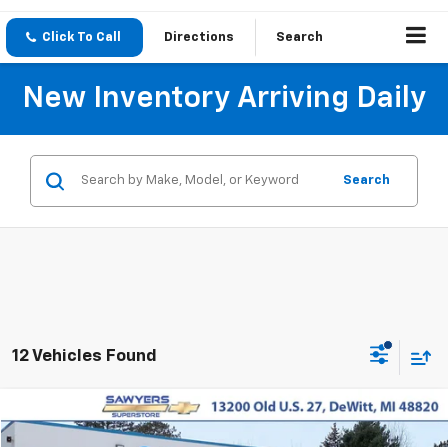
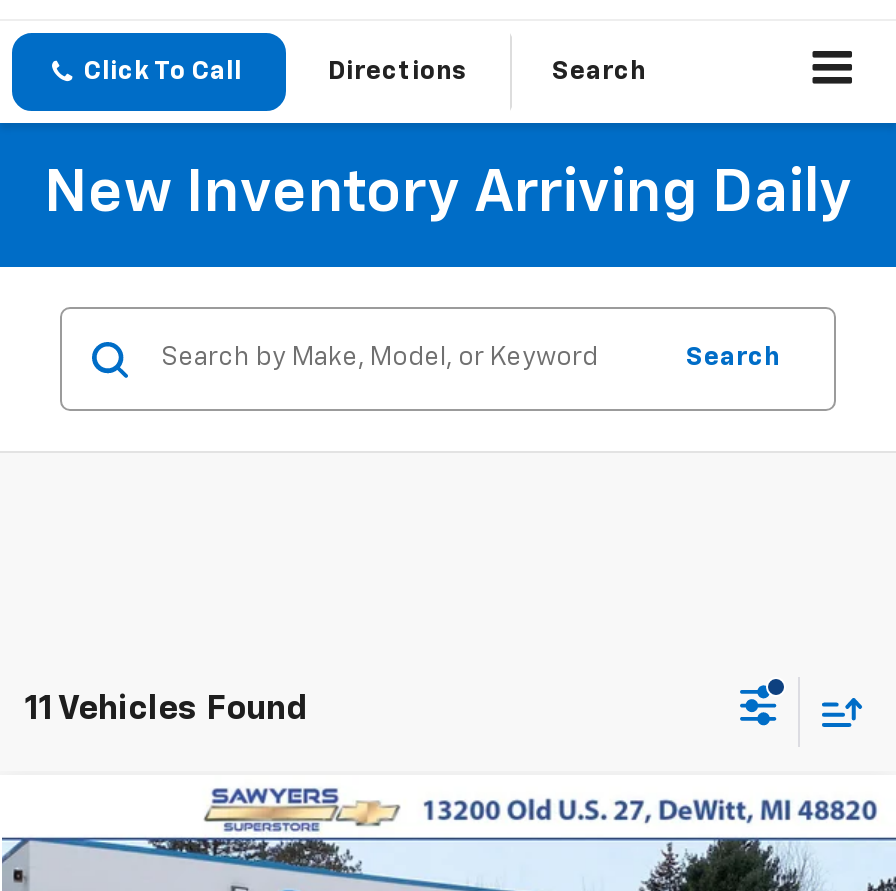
[12,348,157,365] 12 Vehicles Found -> [24,693,308,727] 11 Vehicles Found

